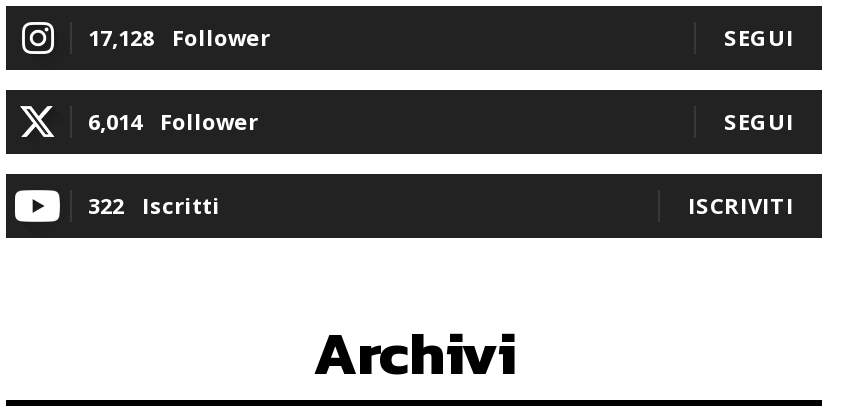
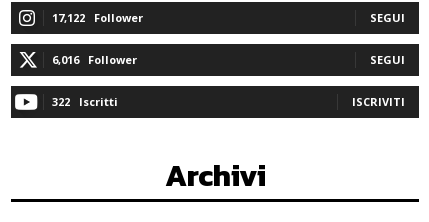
[88,22,270,52] 17,128 Follower -> [52,10,143,25] 17,122 Follower
[88,106,258,136] 6,014 Follower -> [52,52,137,67] 6,016 Follower

